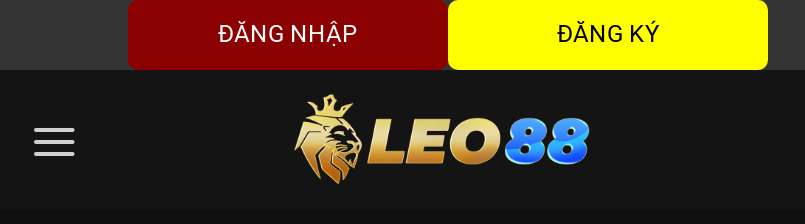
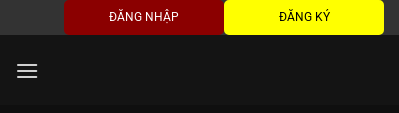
[294,92,592,184] [image] -> none

